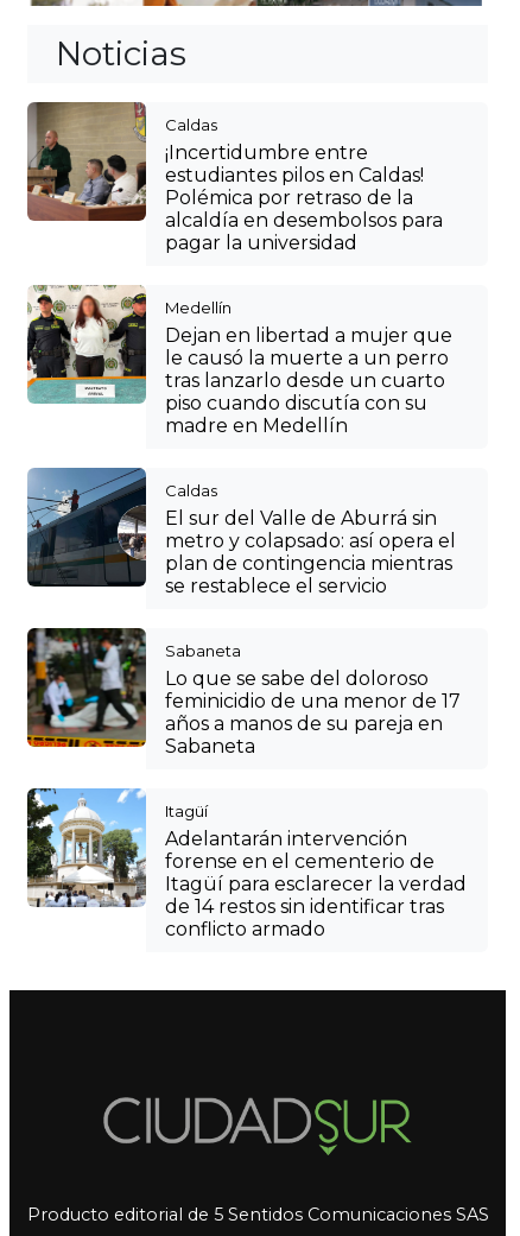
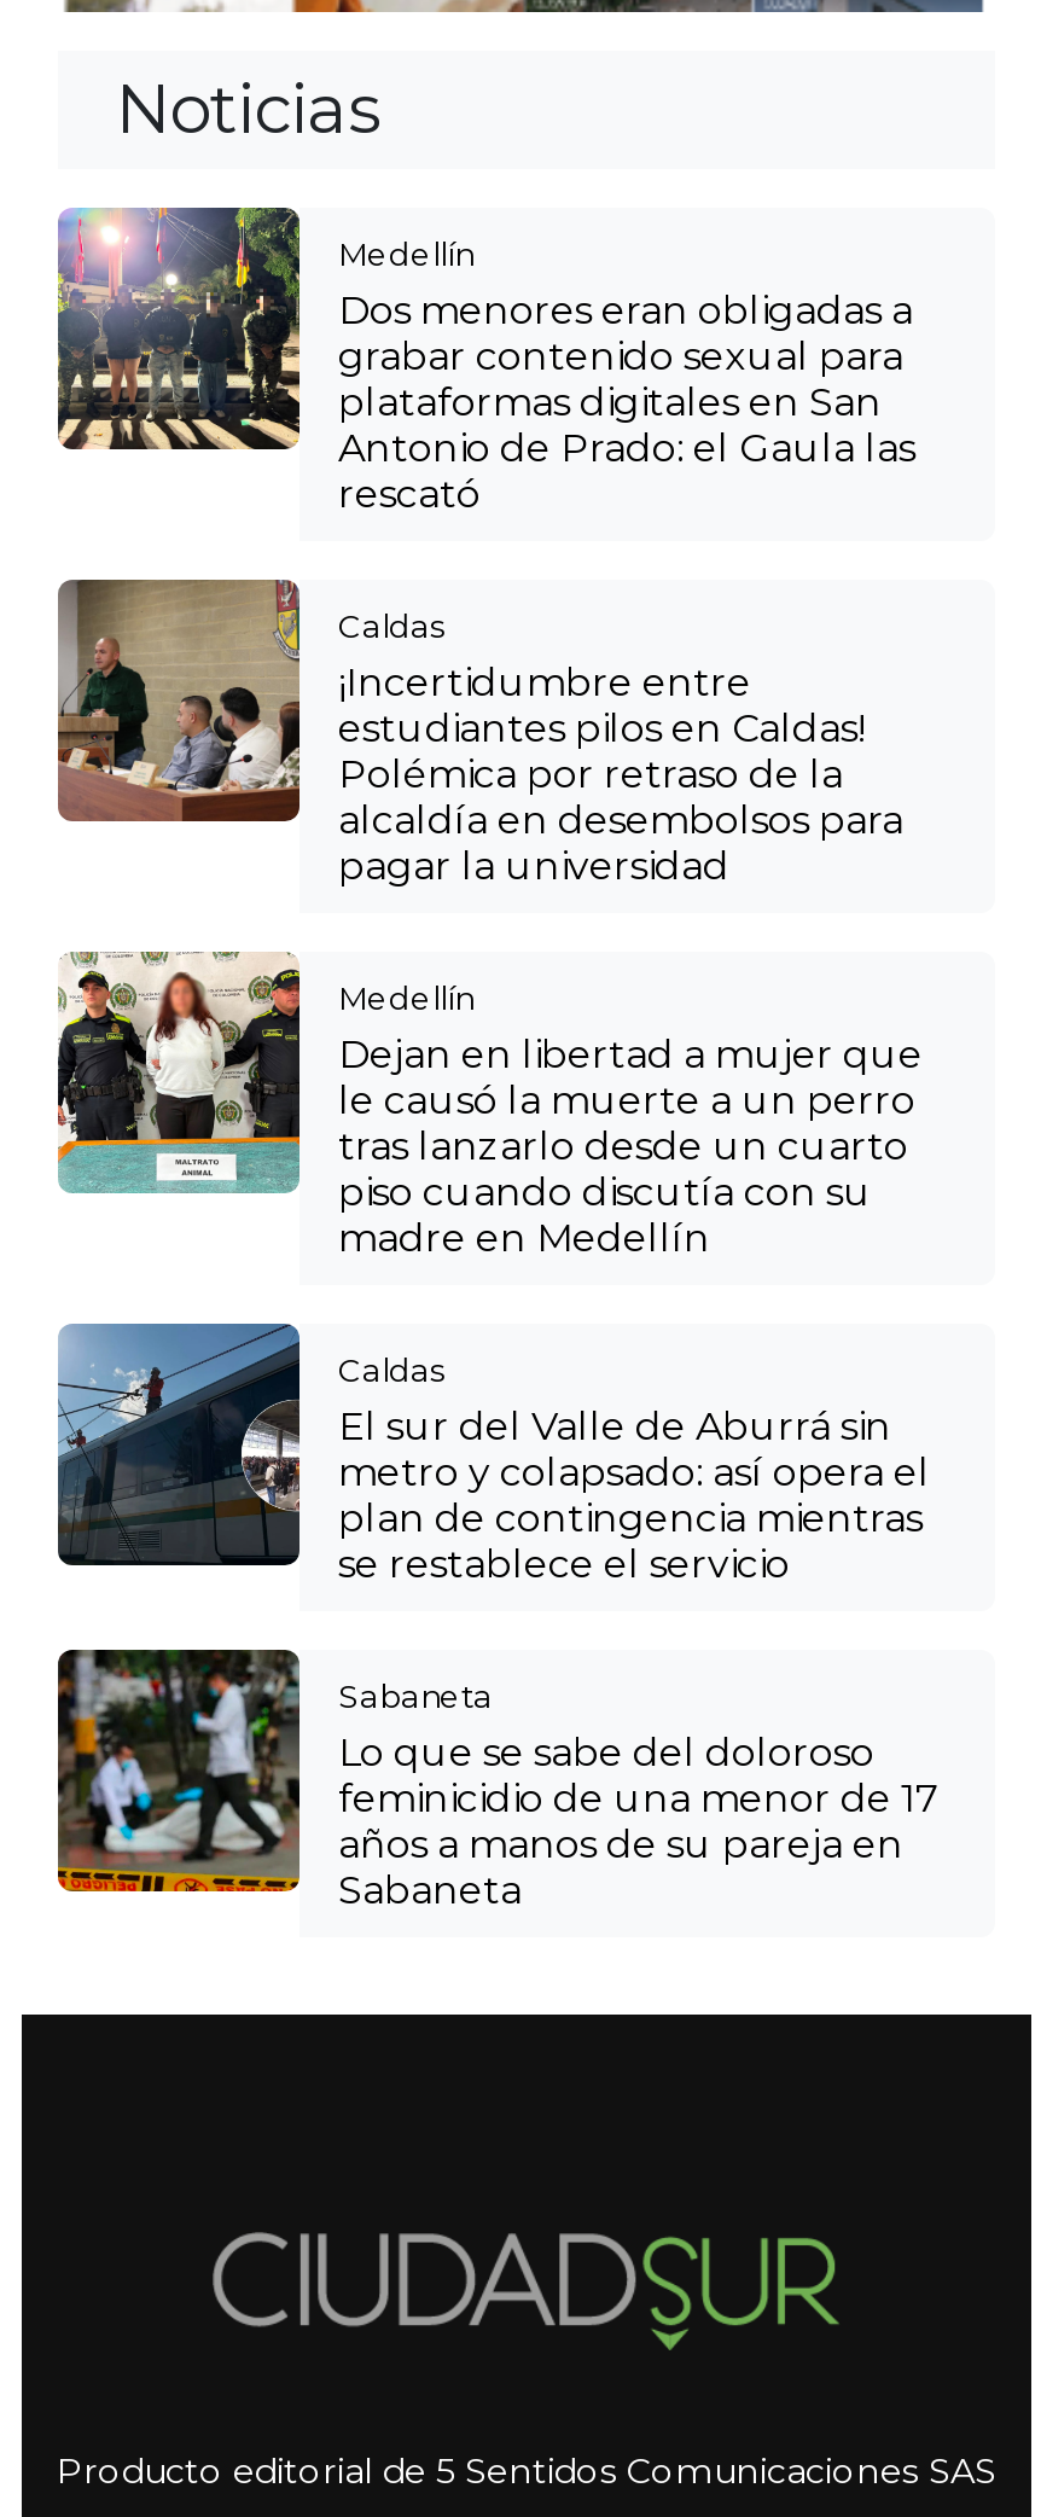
none -> [56,208,915,518] [image] | Medellín | Dos menores eran obligadas a | grabar contenido sexual para | plataformas digitales en San | Antonio de Prado: el Gaula las | rescató
moved [25,101,461,758] -> [53,577,940,1914]: [image] | Caldas | ¡Incertidumbre entre | ... | años a manos de su pareja en | Sabaneta
[26,787,467,941] [image] | Itagüí | Adelantarán intervención | forense en el cementerio de | Itagüí para esclarecer la verdad | de 14 restos sin identificar tras | conflicto armado -> none

